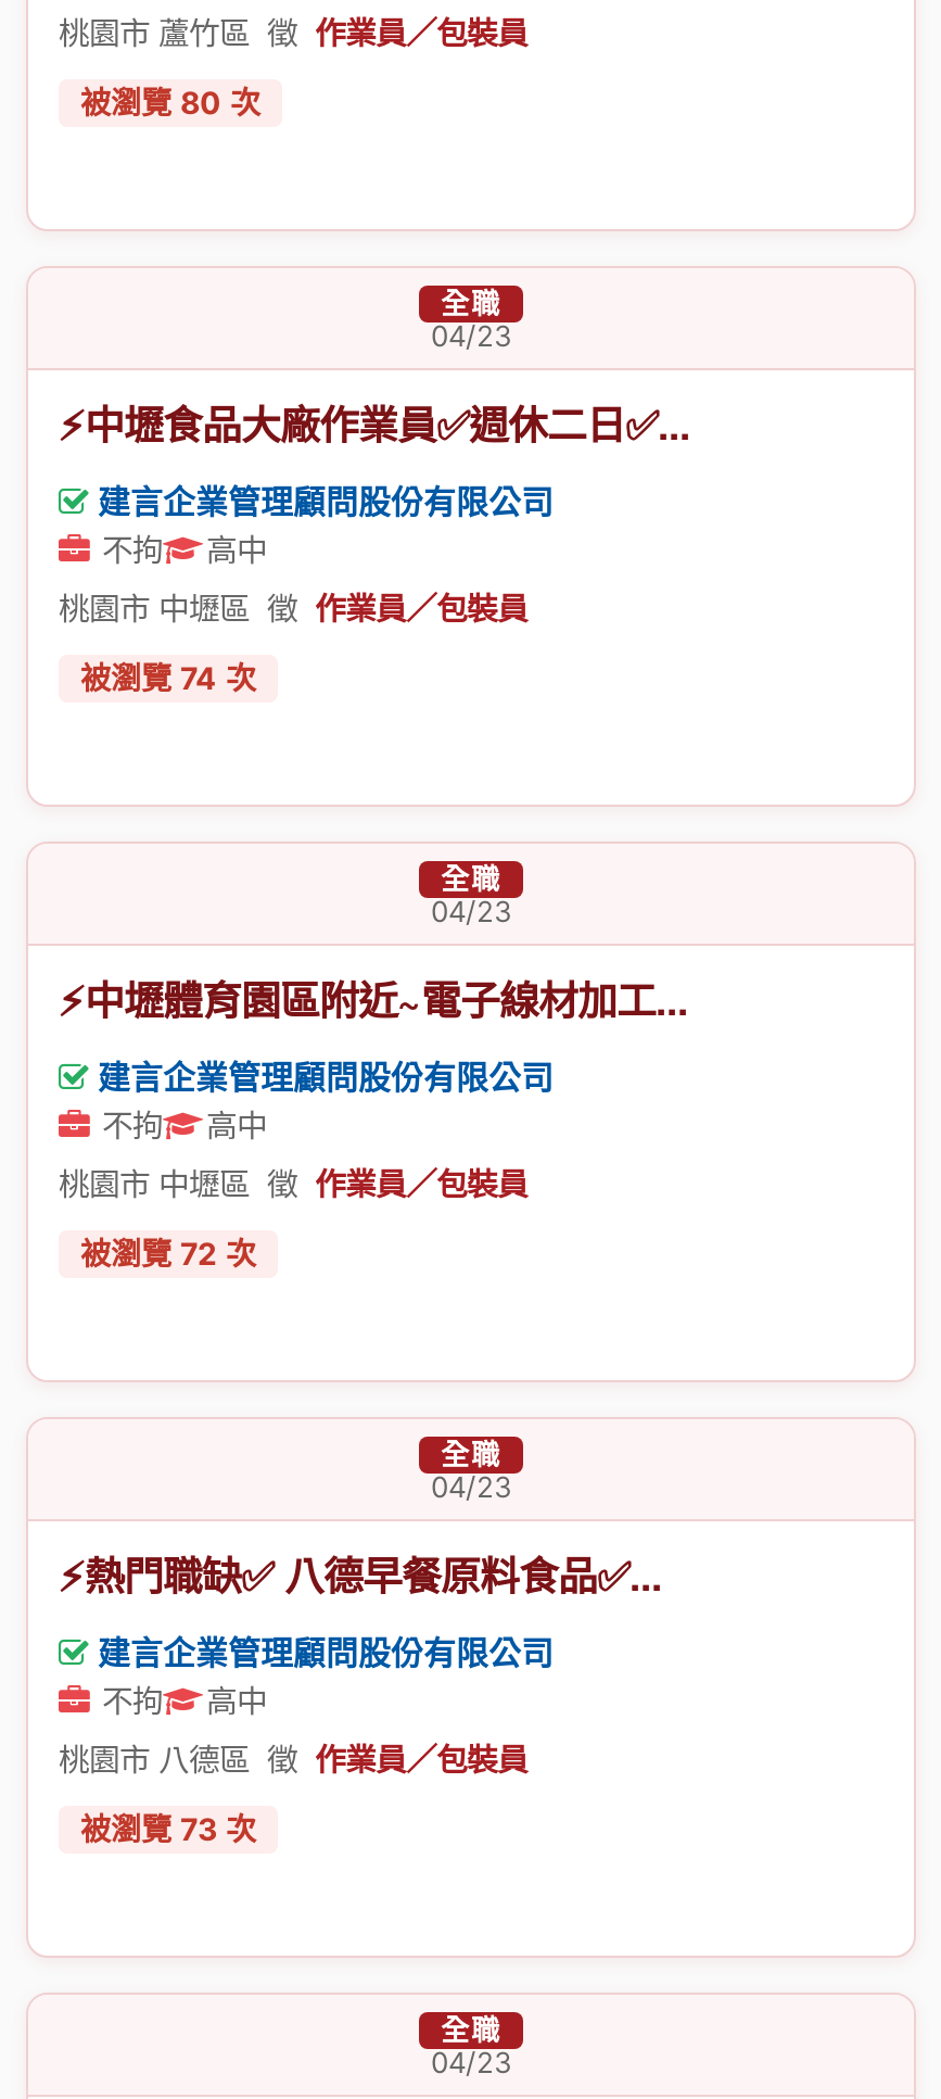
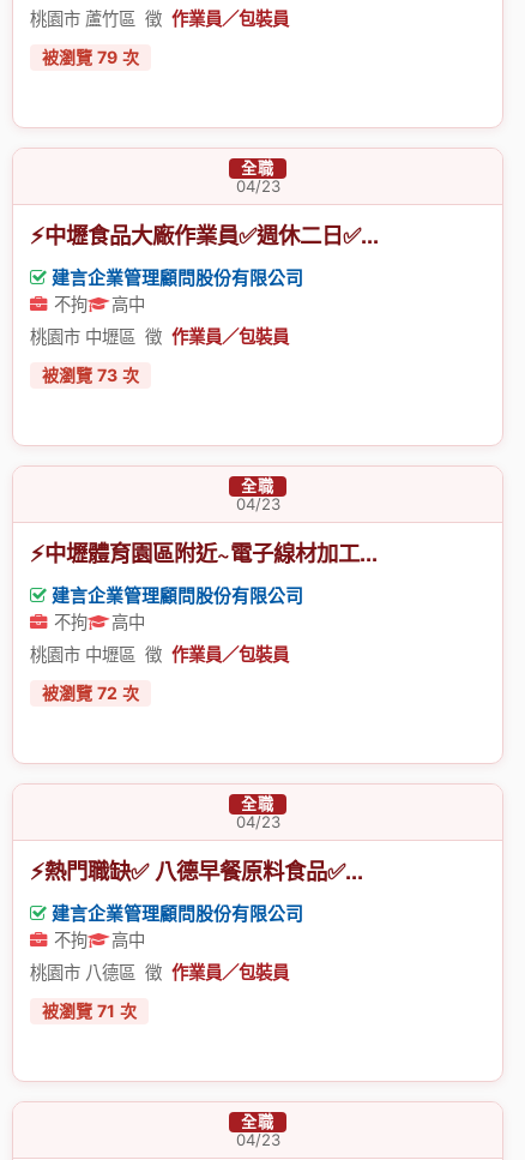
[80,84,260,121] 被瀏覽80次 -> [42,47,139,67] 被瀏覽79次
[80,659,256,696] 被瀏覽74次 -> [42,365,139,385] 被瀏覽73次
[80,1810,256,1847] 被瀏覽73次 -> [42,1000,137,1021] 被瀏覽71次

